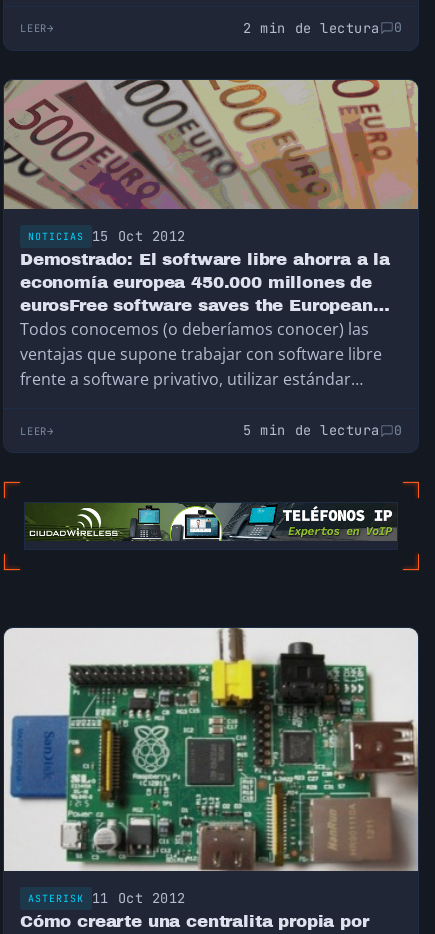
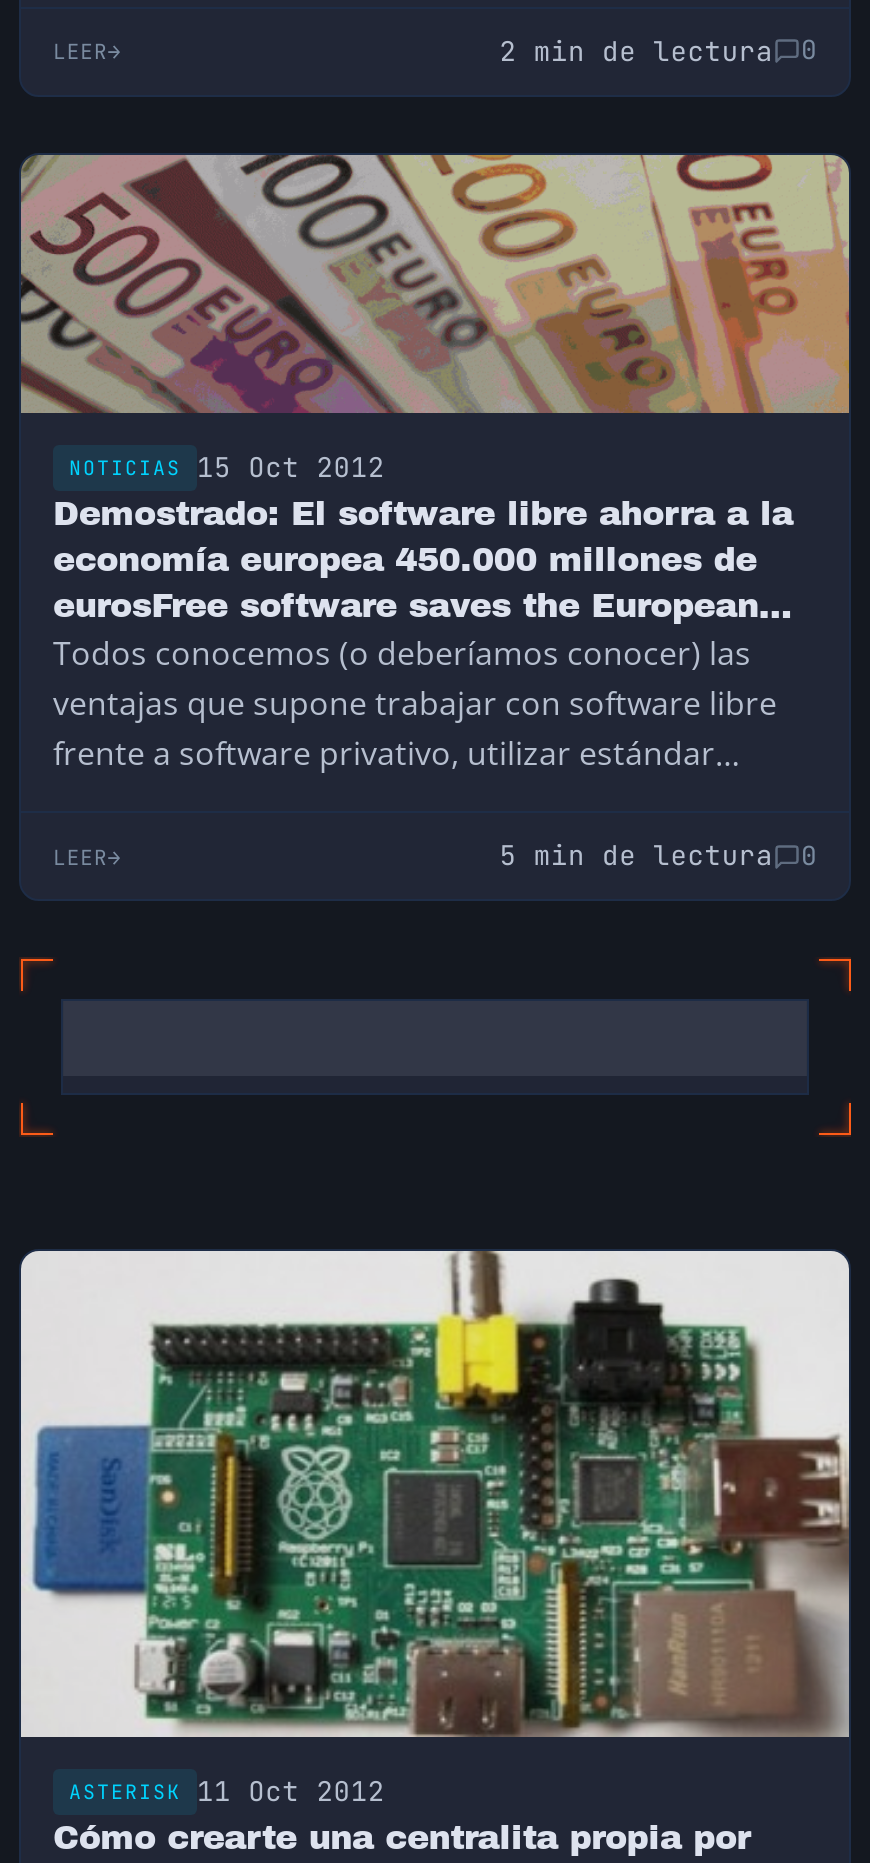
[25,503,396,542] [image] -> none

